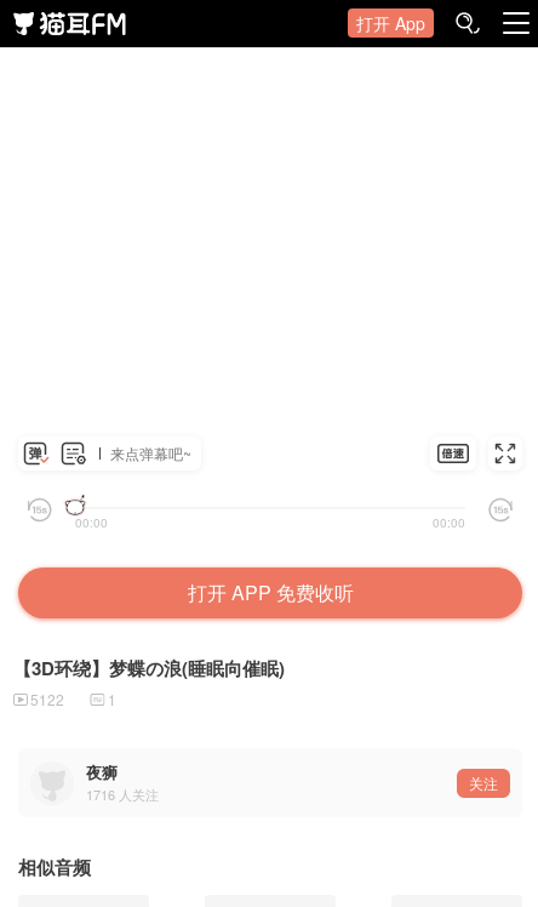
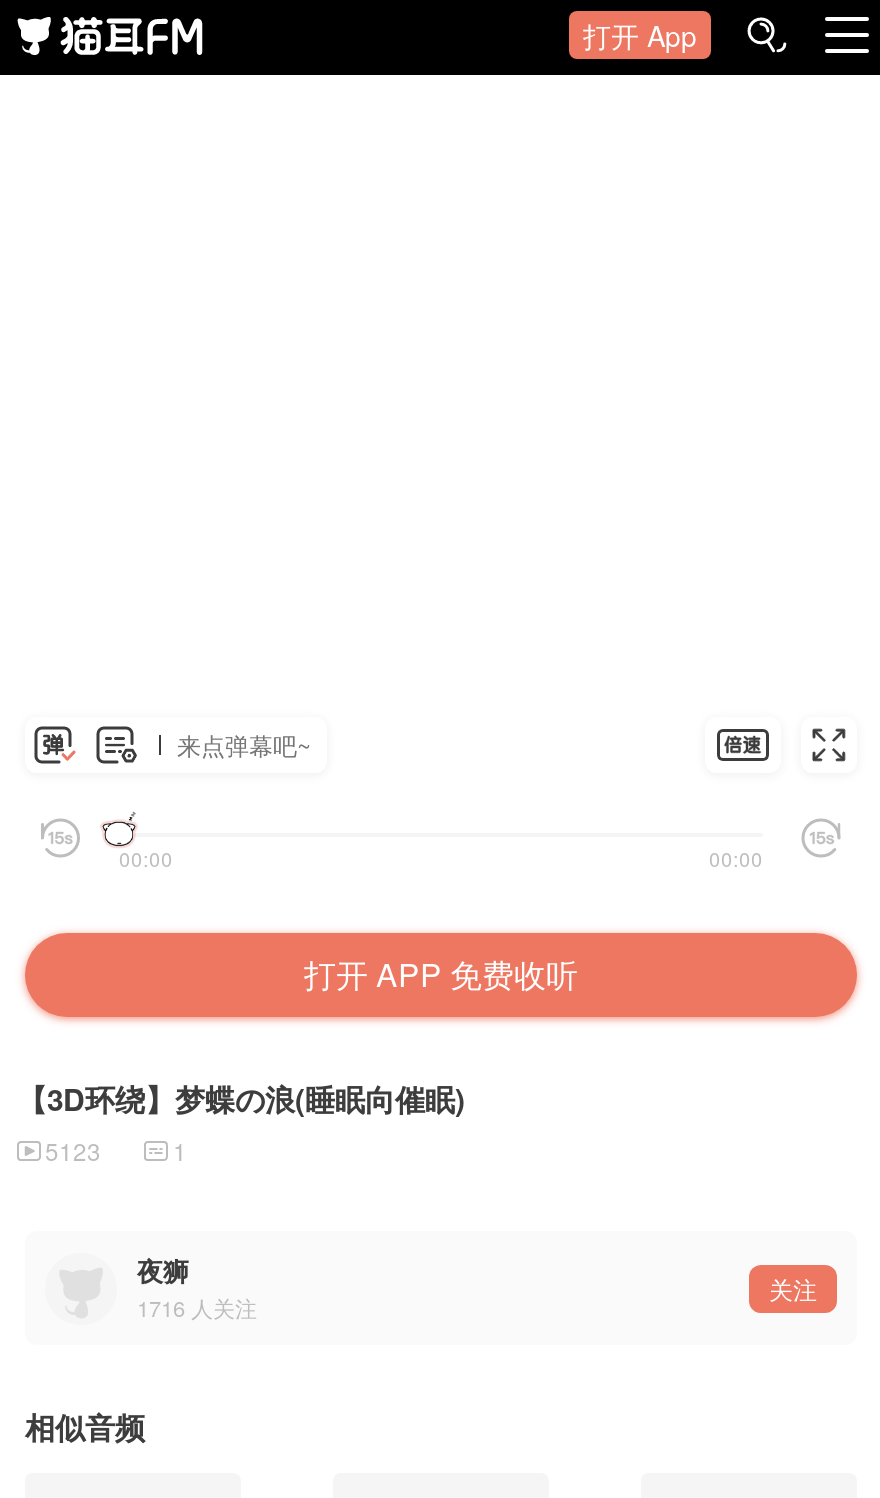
[30,689,64,709] 5122 -> [45,1133,101,1167] 5123

